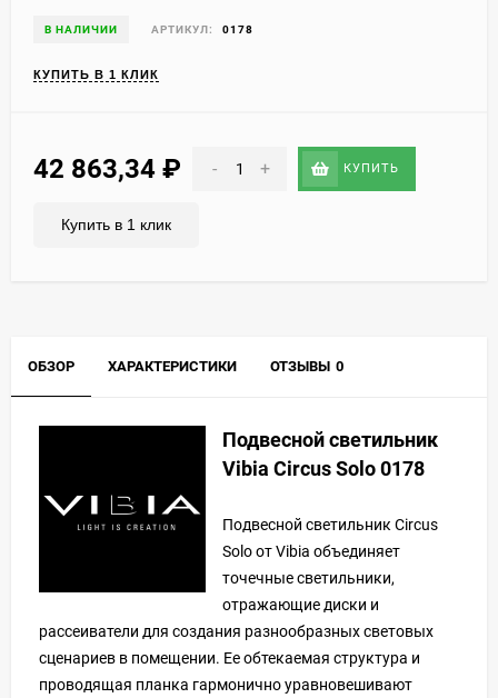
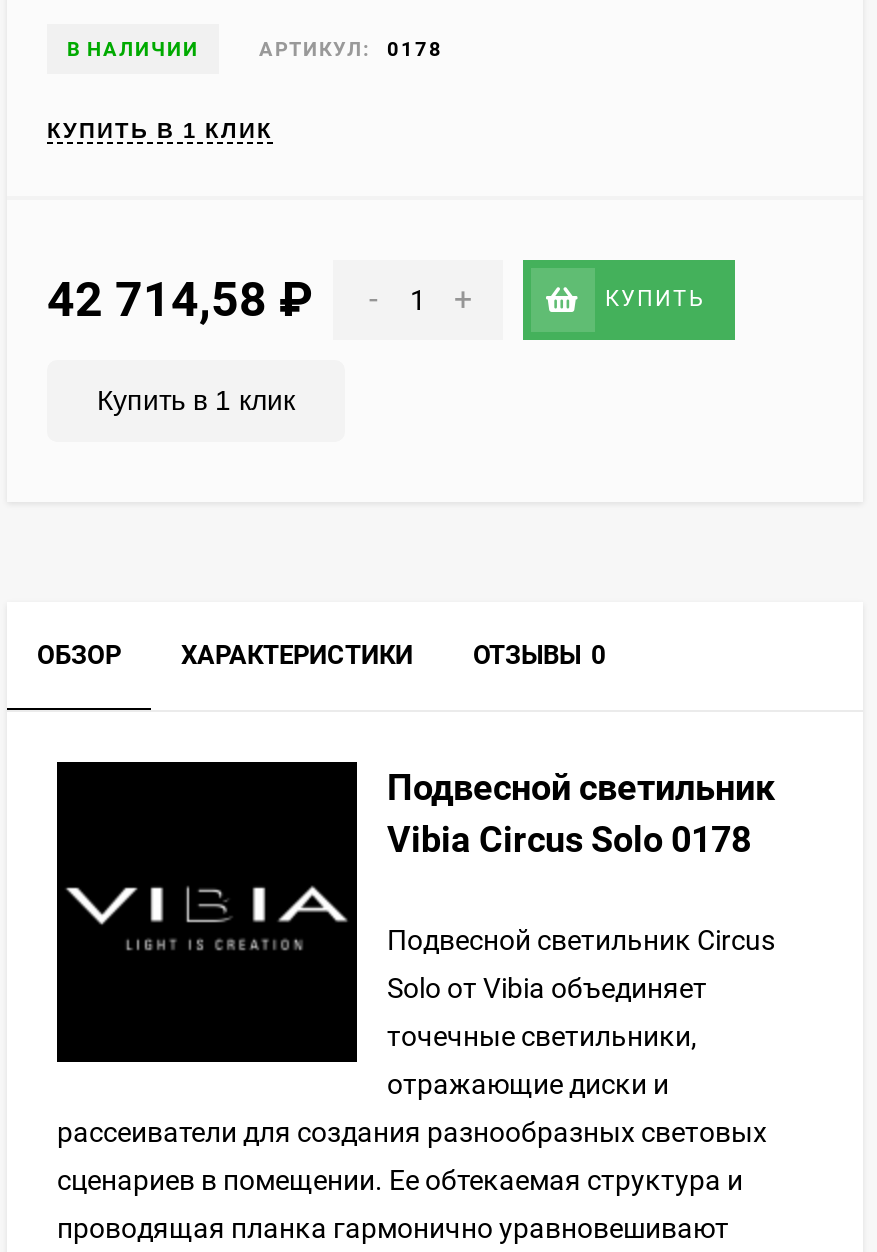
[33,153,181,184] 42 863,34 ₽ -> [47,272,313,328] 42 714,58 ₽

